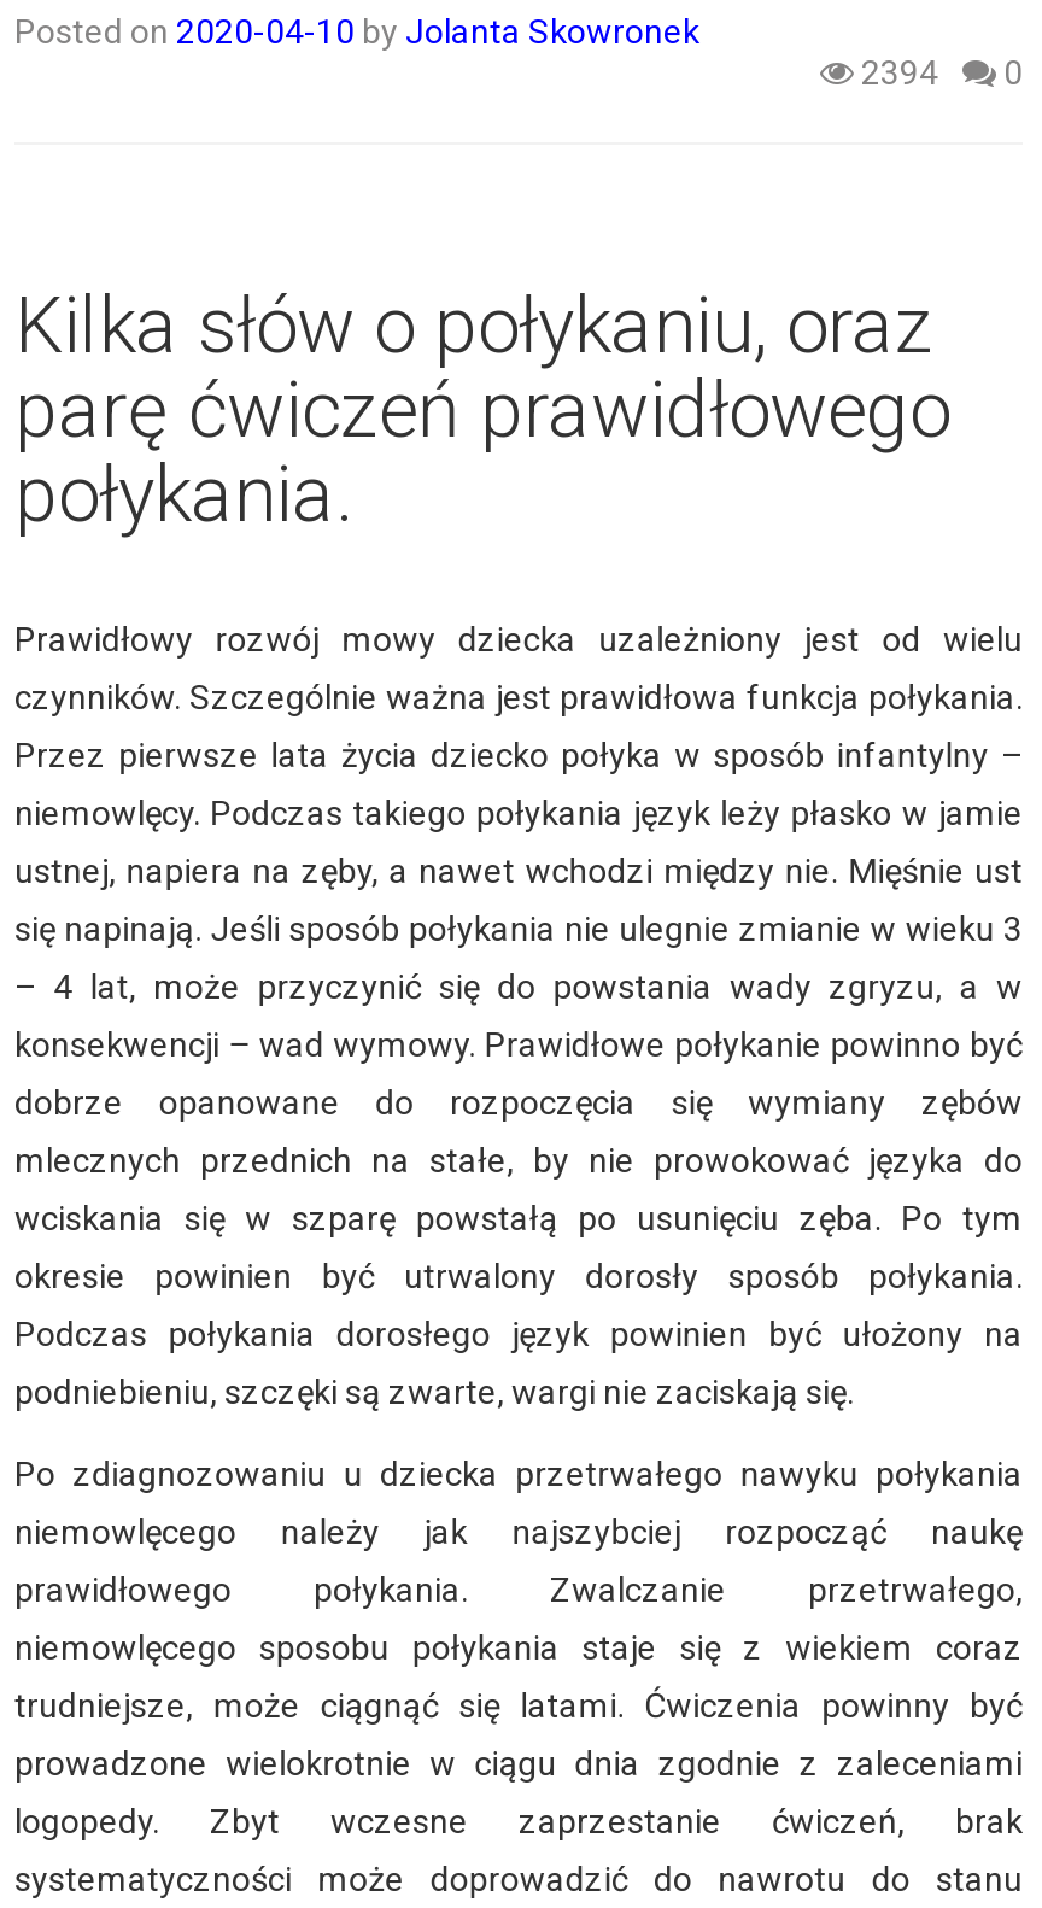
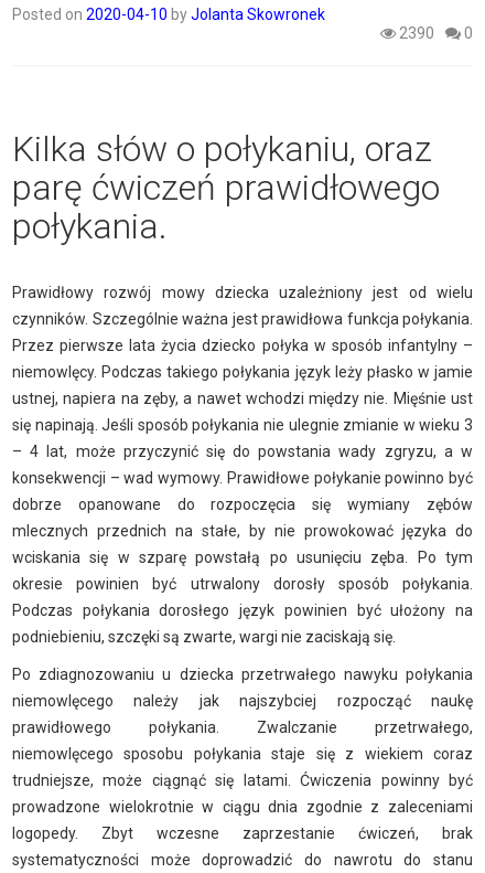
[854,53,1023,92] 2394 0 -> [396,24,473,42] 2390 0

